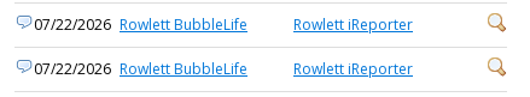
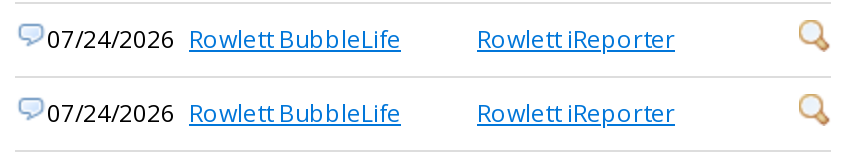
[34,14,247,35] 07/22/2026 Rowlett BubbleLife -> [47,22,401,56] 07/24/2026 Rowlett BubbleLife
[34,59,247,79] 07/22/2026 Rowlett BubbleLife -> [47,96,401,130] 07/24/2026 Rowlett BubbleLife

